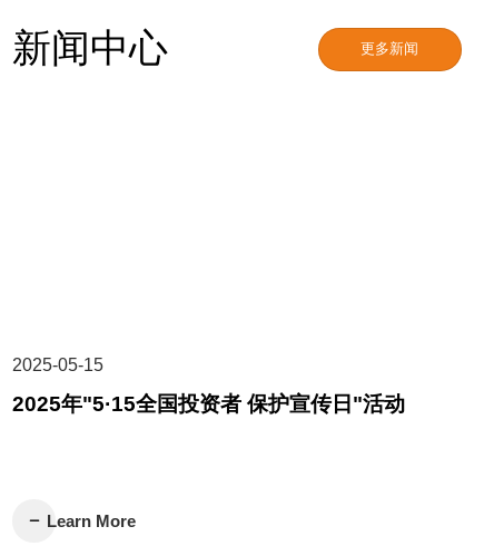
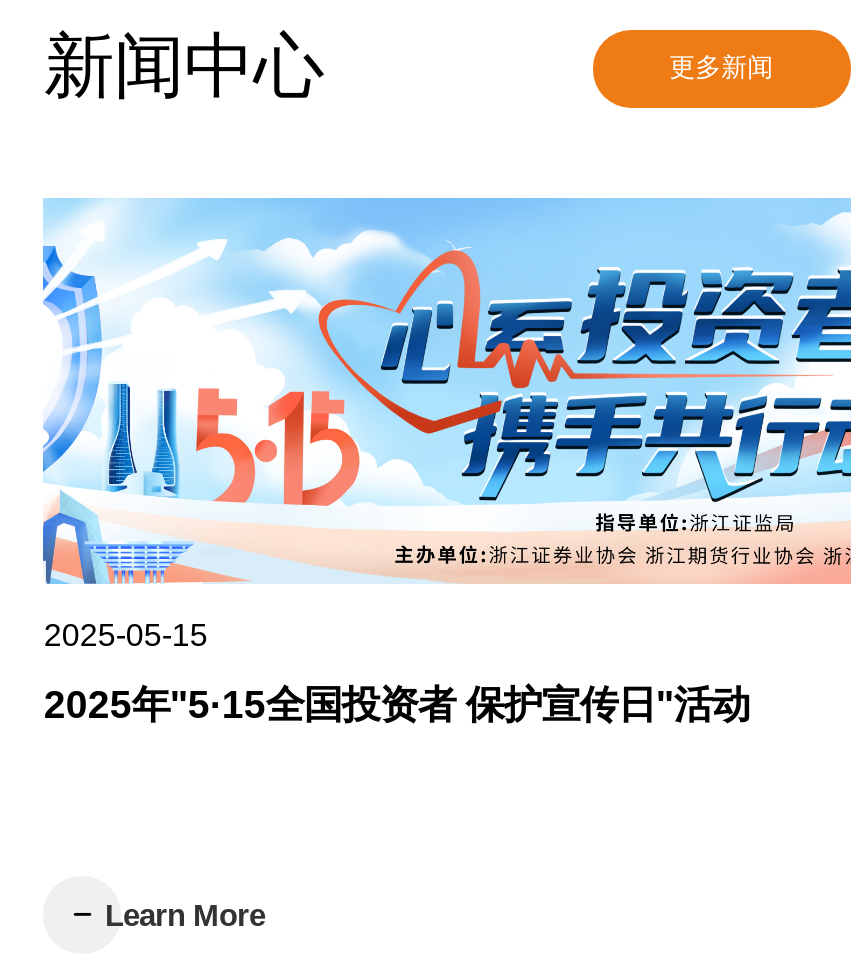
none -> [41,196,853,586] [image]

